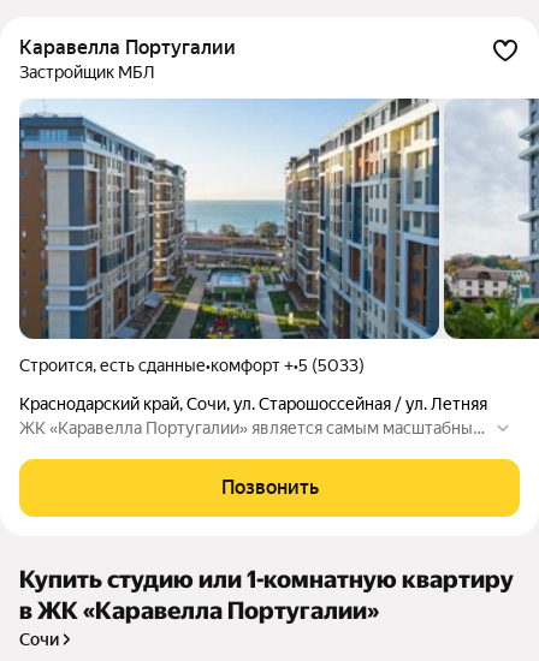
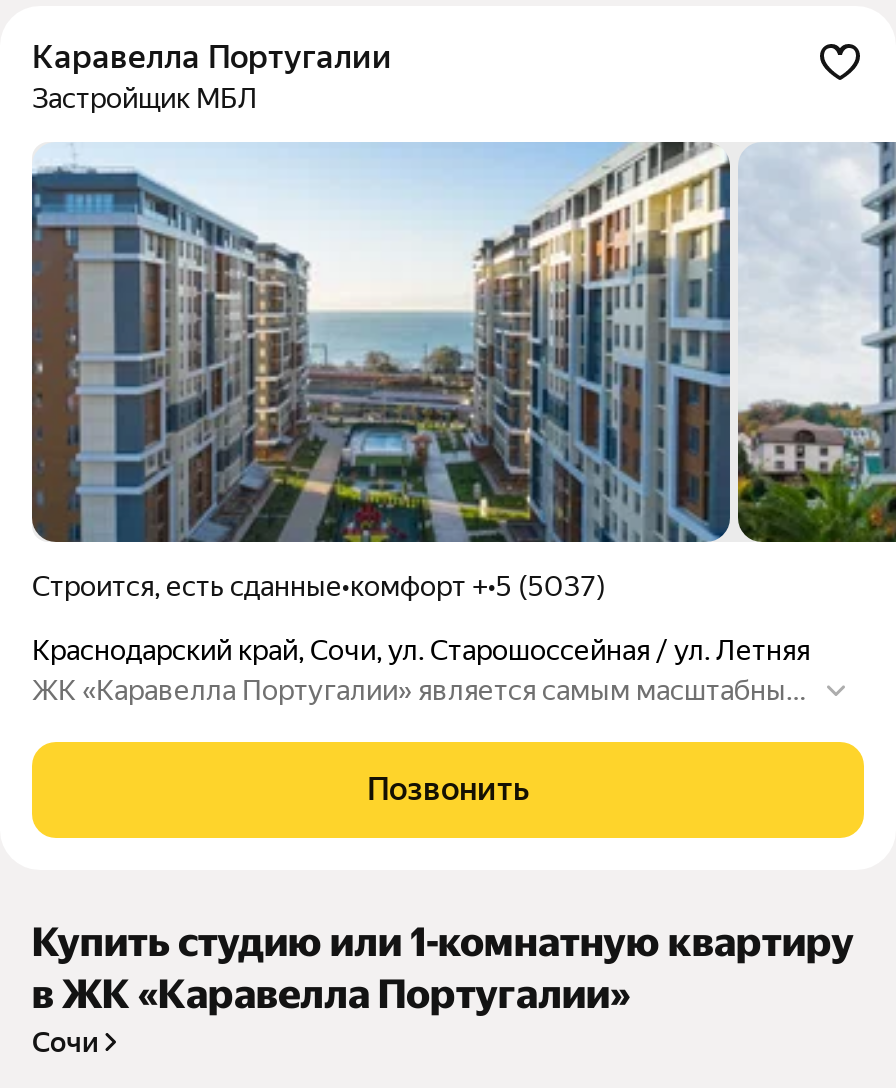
[30,356,365,375] Строится, есть сданные•комфорт +•5 (5033) -> [50,570,606,602] Строится, есть сданные•комфорт +•5 (5037)

